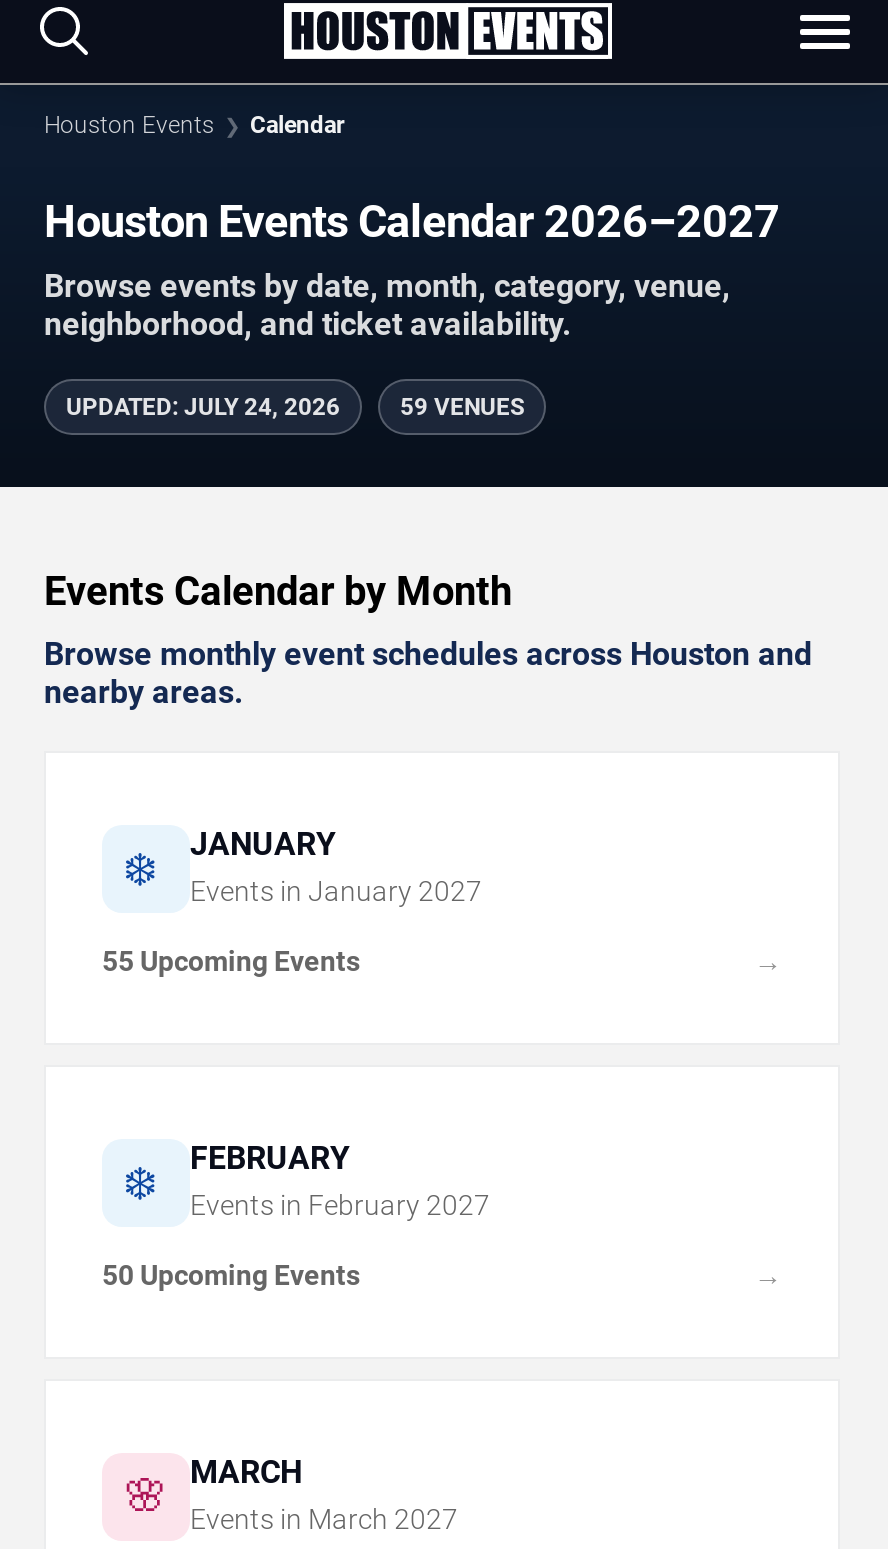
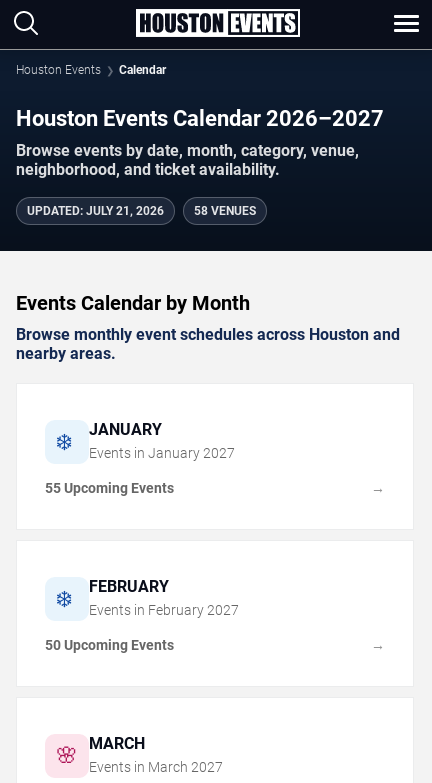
[66,392,340,420] UPDATED: JULY 24, 2026 -> [27,203,164,217] UPDATED: JULY 21, 2026
[400,392,524,420] 59 VENUES -> [194,203,256,217] 58 VENUES

